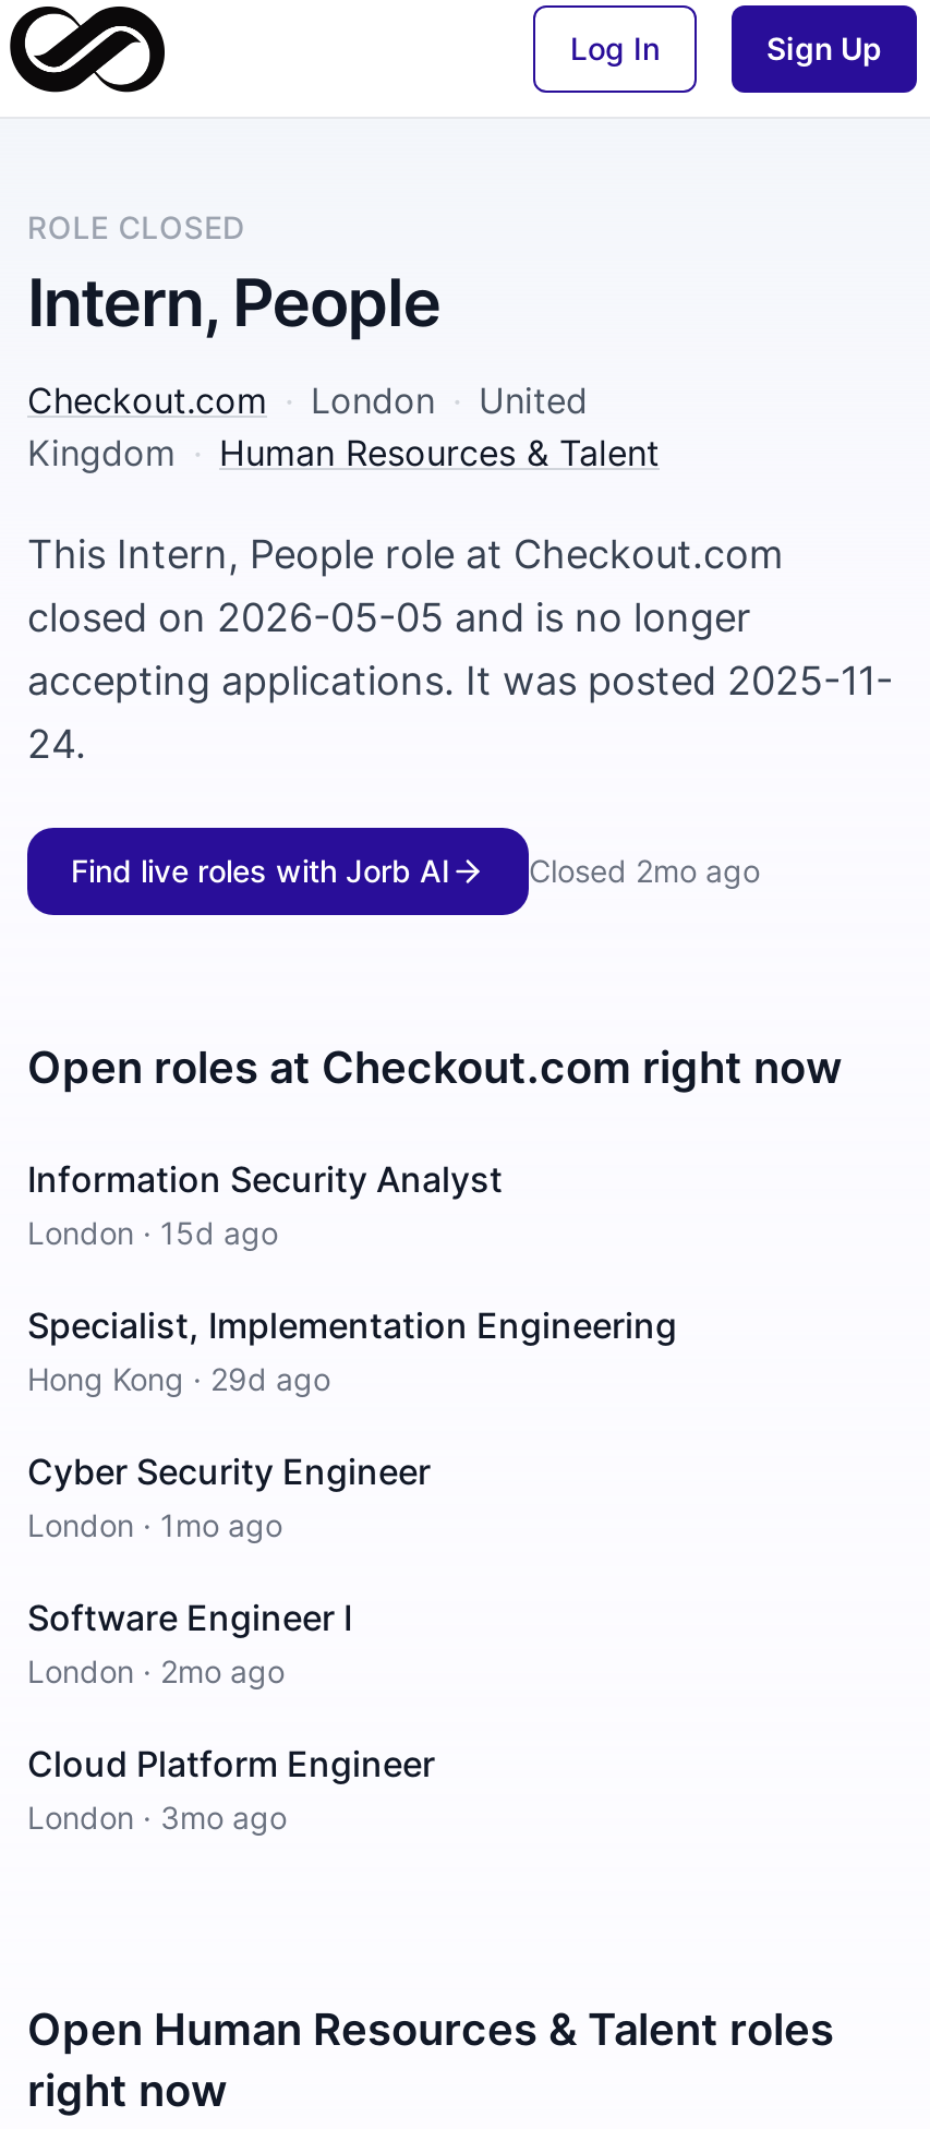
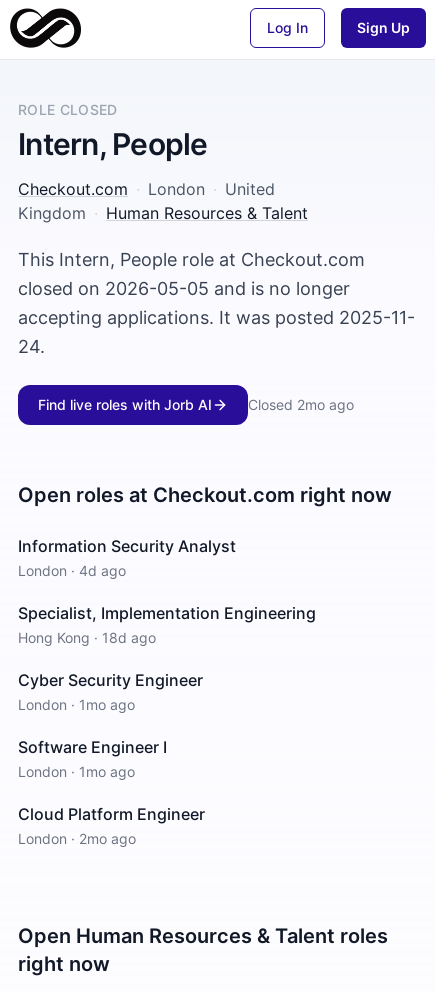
[27,1214,278,1251] London · 15d ago -> [18,562,126,579] London · 4d ago
[27,1360,330,1397] Hong Kong · 29d ago -> [18,629,156,646] Hong Kong · 18d ago
[27,1652,285,1689] London · 2mo ago -> [18,763,135,780] London · 1mo ago
[27,1799,287,1836] London · 3mo ago -> [18,830,136,847] London · 2mo ago

